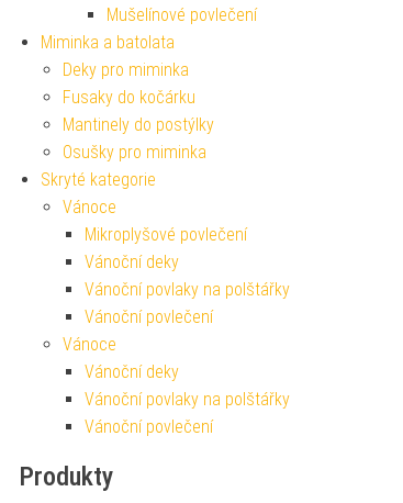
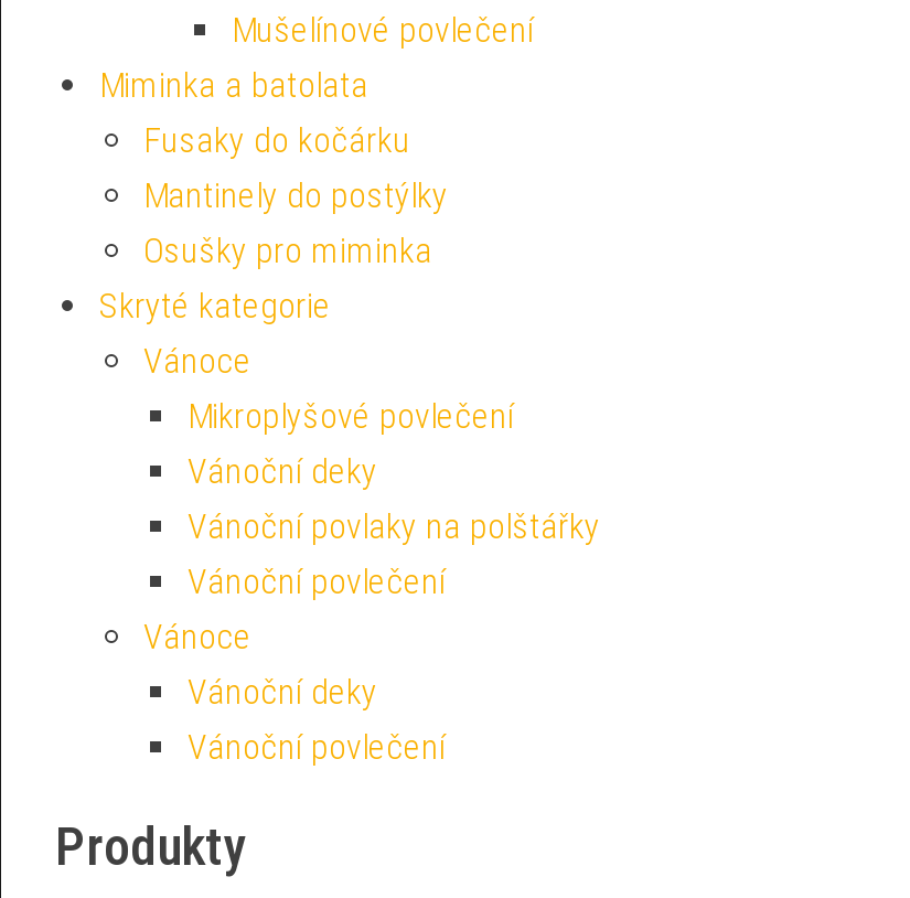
[63,59,189,80] Deky pro miminka -> none
[85,389,290,410] Vánoční povlaky na polštářky -> none

